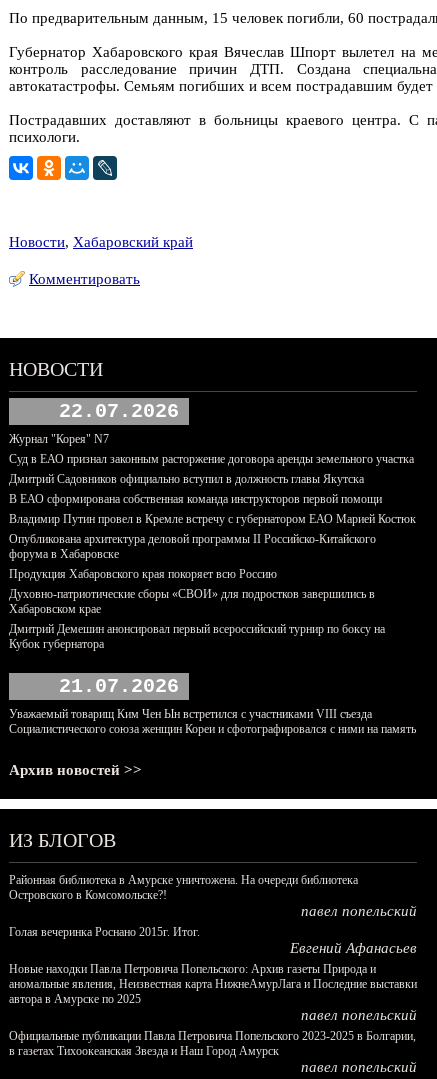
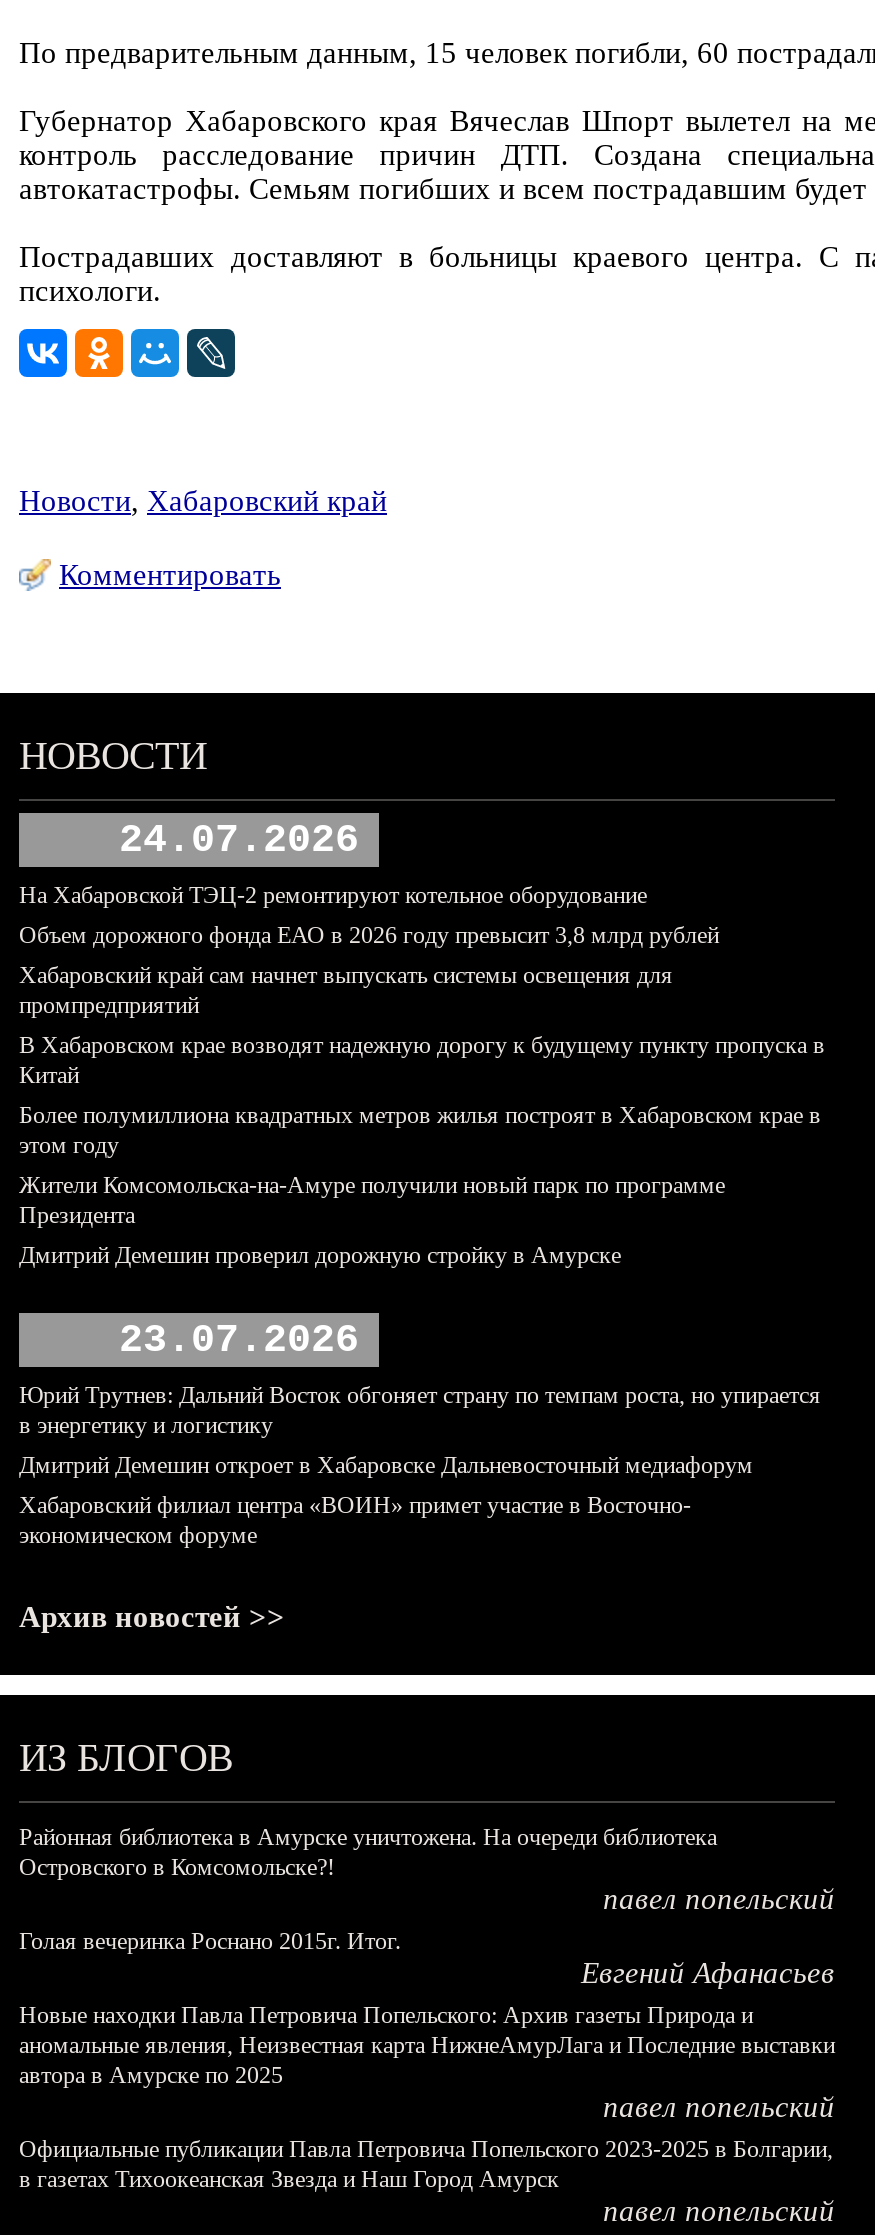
[9,400,416,651] 22.07.2026 | Журнал "Корея" N7 | Суд в ЕАО признал законным расторжение договора аренды земельного участка | Дмитрий Садовников официально вступил в должность главы Якутска | В ЕАО сформирована собственная команда инструкторов первой помощи | Владимир Путин провел в Кремле встречу с губернатором ЕАО Марией Костюк | Опубликована архитектура деловой программы II Российско-Китайского | форума в Хабаровске | Продукция Хабаровского края покоряет всю Россию | Духовно-патриотические сборы «СВОИ» для подростков завершились в | Хабаровском крае | Дмитрий Демешин анонсировал первый всероссийский турнир по боксу на | Кубок губернатора -> [19,817,825,1269] 24.07.2026 | На Хабаровской ТЭЦ-2 ремонтируют котельное оборудование | Объем дорожного фонда ЕАО в 2026 году превысит 3,8 млрд рублей | Хабаровский край сам начнет выпускать системы освещения для | промпредприятий | В Хабаровском крае возводят надежную дорогу к будущему пункту пропуска в | Китай | Более полумиллиона квадратных метров жилья построят в Хабаровском крае в | этом году | Жители Комсомольска-на-Амуре получили новый парк по программе | Президента | Дмитрий Демешин проверил дорожную стройку в Амурске
[9,675,416,736] 21.07.2026 | Уважаемый товарищ Ким Чен Ын встретился с участниками VIII съезда | Социалистического союза женщин Кореи и сфотографировался с ними на память -> [19,1317,821,1549] 23.07.2026 | Юрий Трутнев: Дальний Восток обгоняет страну по темпам роста, но упирается | в энергетику и логистику | Дмитрий Демешин откроет в Хабаровске Дальневосточный медиафорум | Хабаровский филиал центра «ВОИН» примет участие в Восточно- | экономическом форуме

